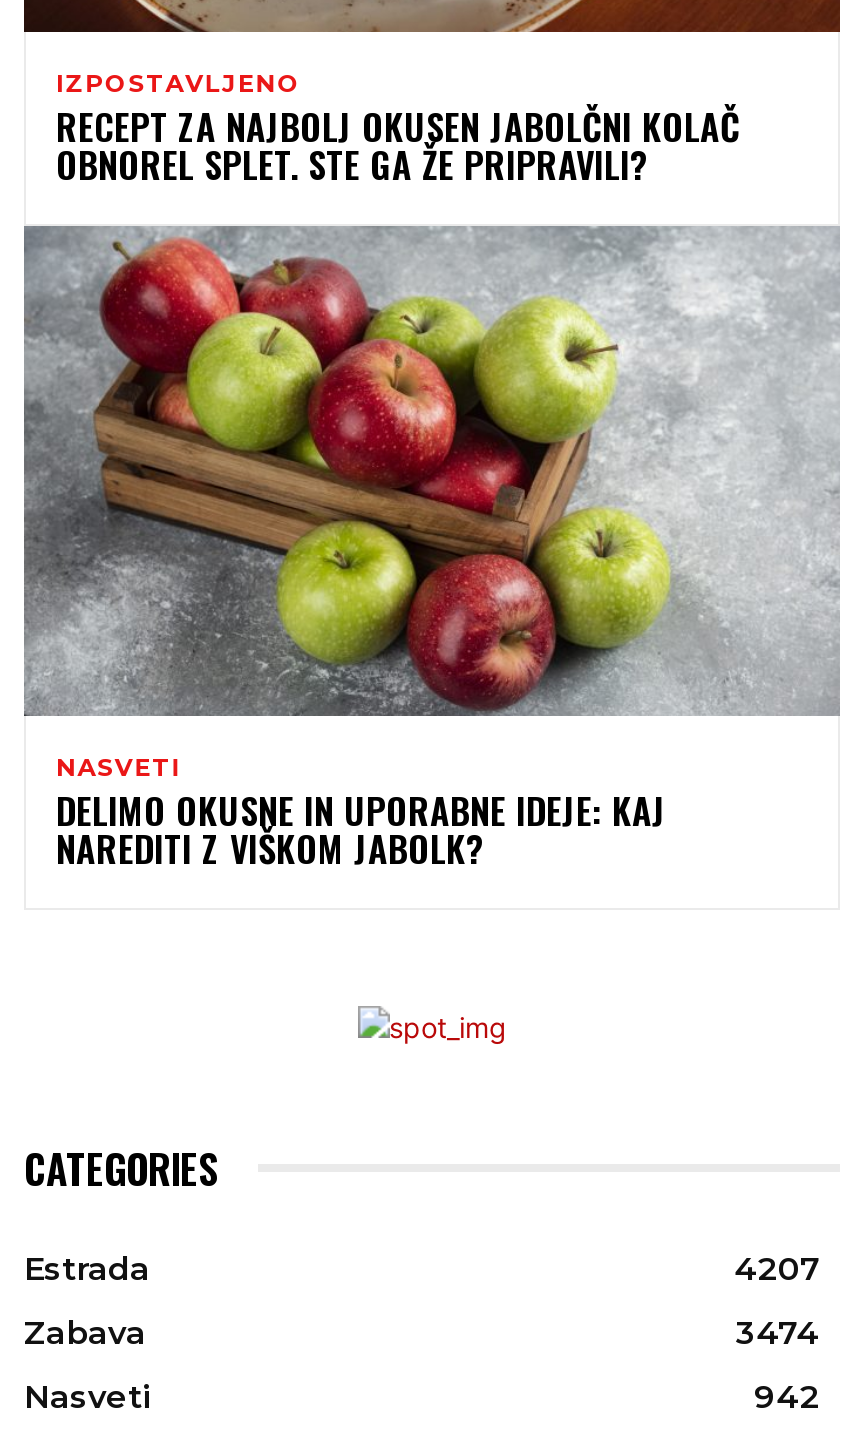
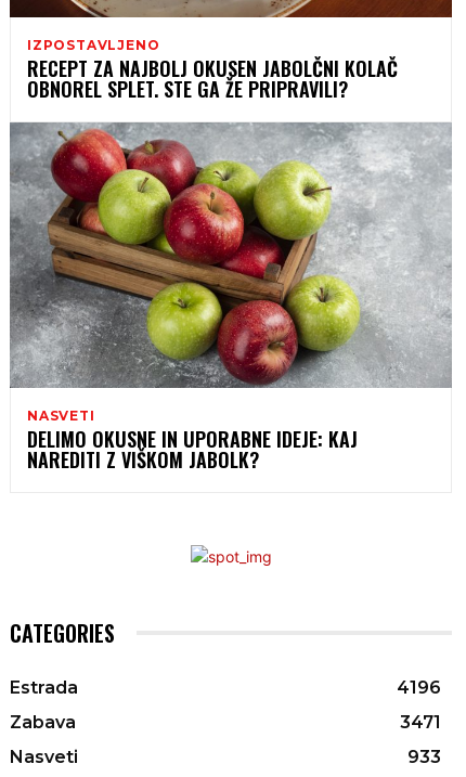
[734,1249,820,1287] 4207 -> [397,677,441,698] 4196
[736,1313,820,1351] 3474 -> [400,712,441,732] 3471
[754,1377,820,1415] 942 -> [407,746,441,767] 933

